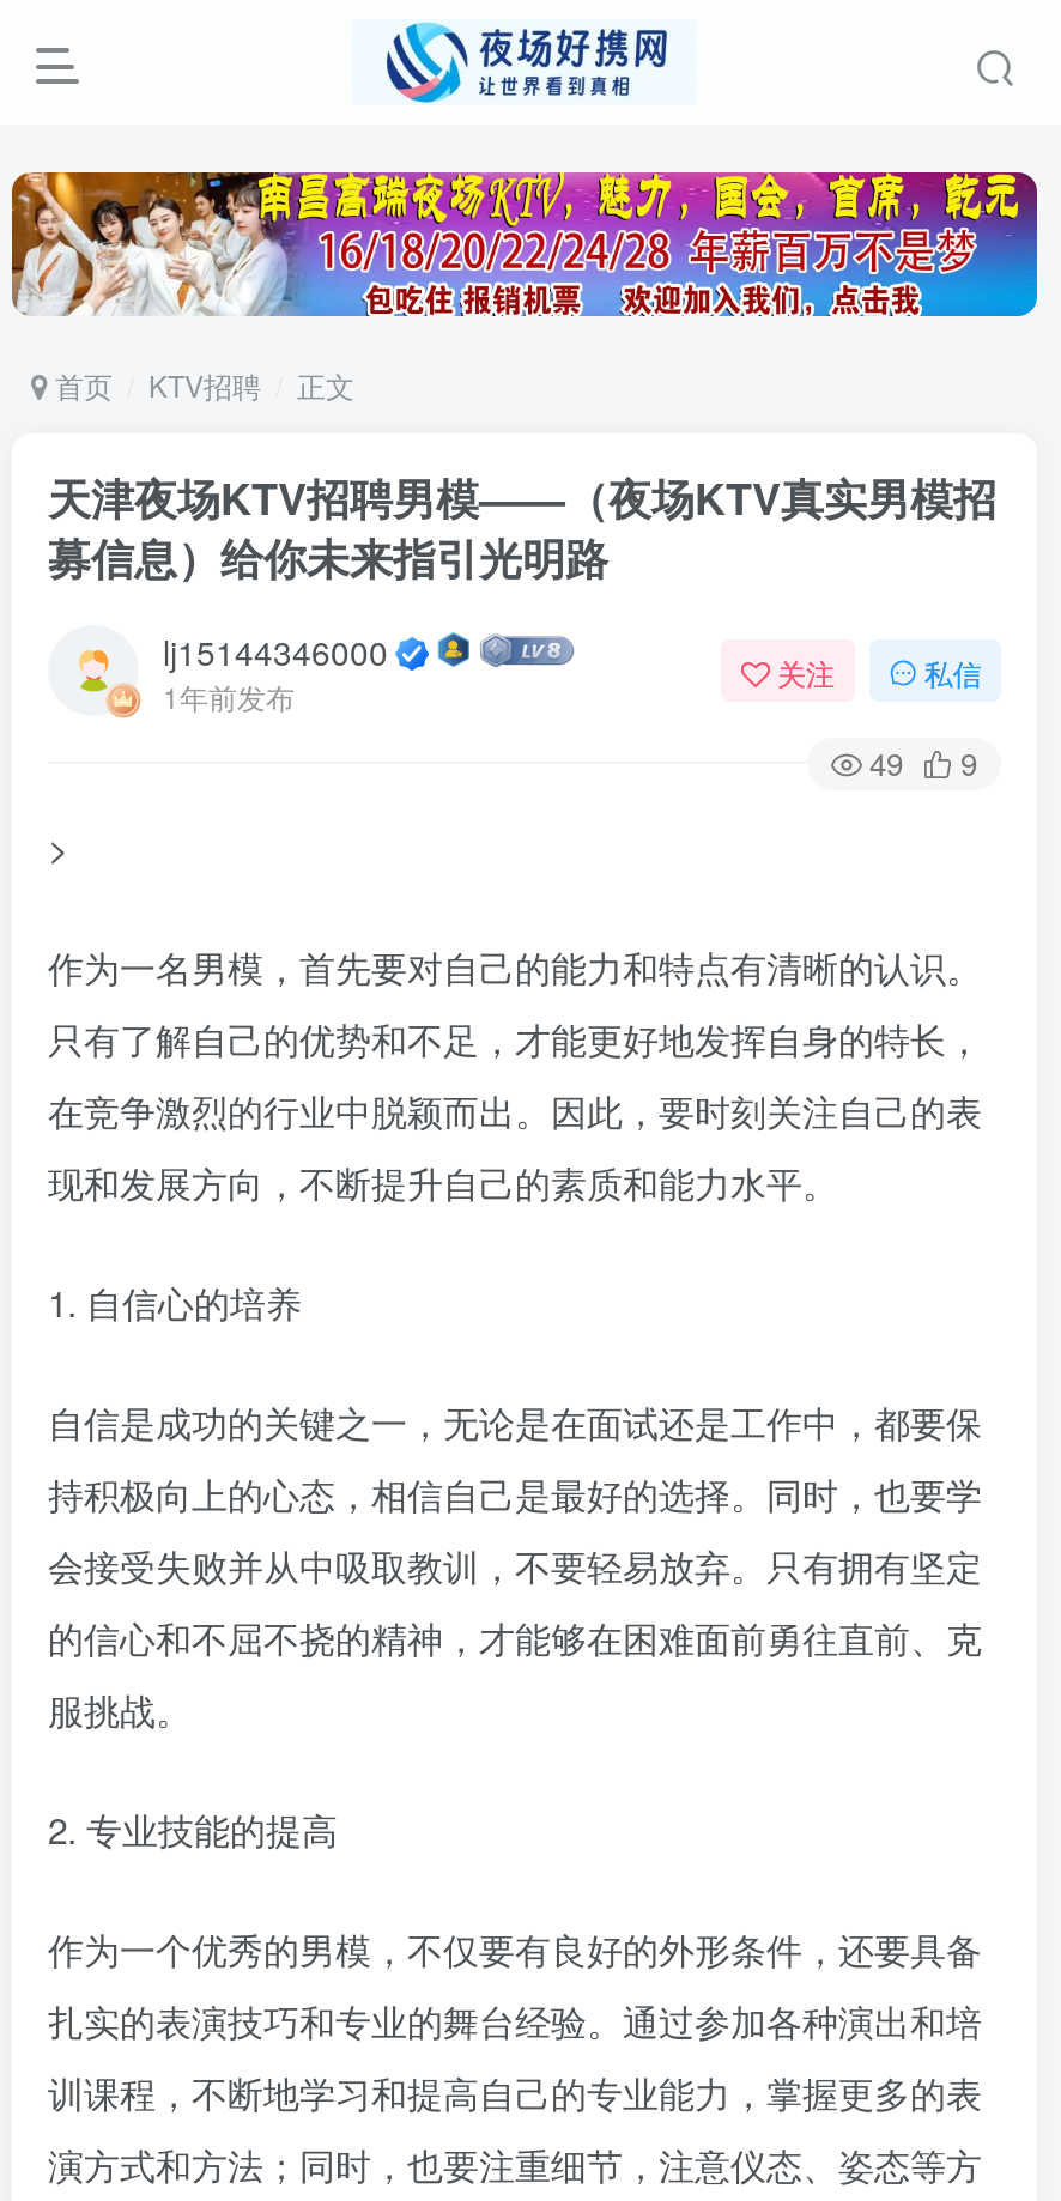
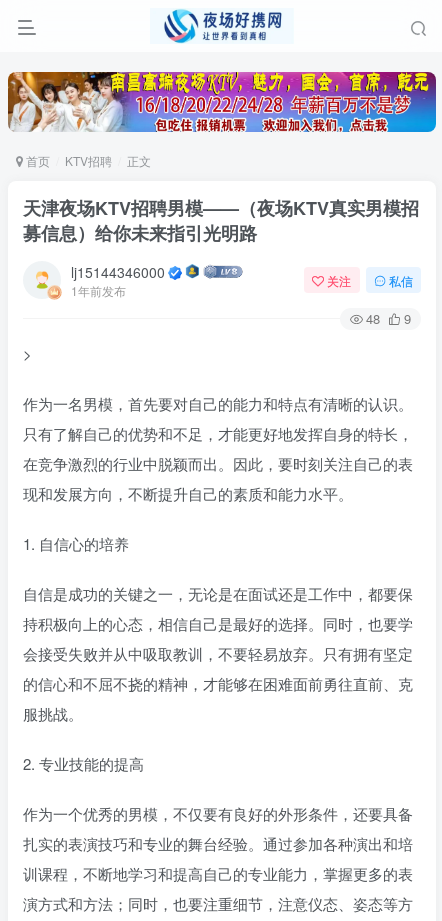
[869,740,977,786] 49 9 -> [366,309,411,328] 48 9

